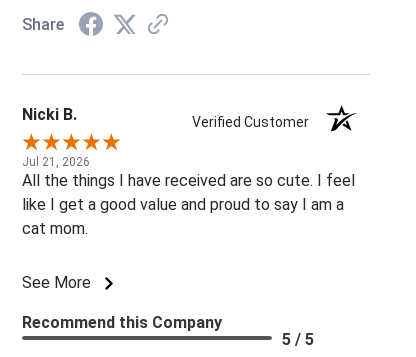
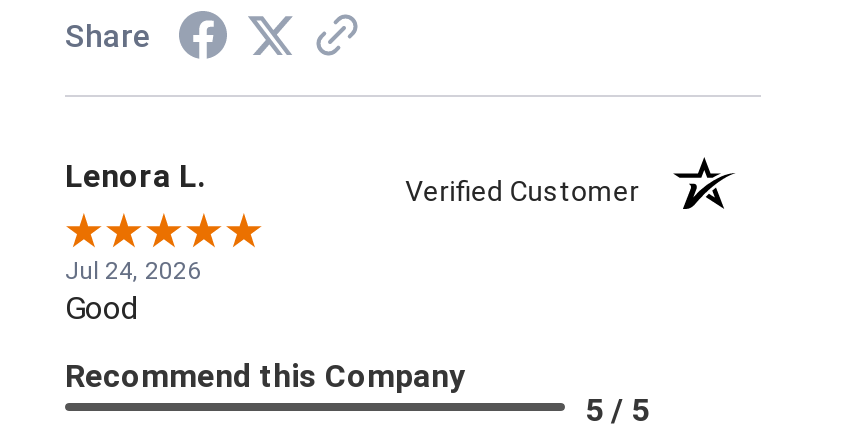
[22,105,77,124] Nicki B. -> [65,157,205,195] Lenora L.
[22,155,355,292] Jul 21, 2026 | All the things I have received are so cute. I feel | like I get a good value and proud to say I am a | cat mom. | See More -> [65,257,201,327] Jul 24, 2026 | Good

